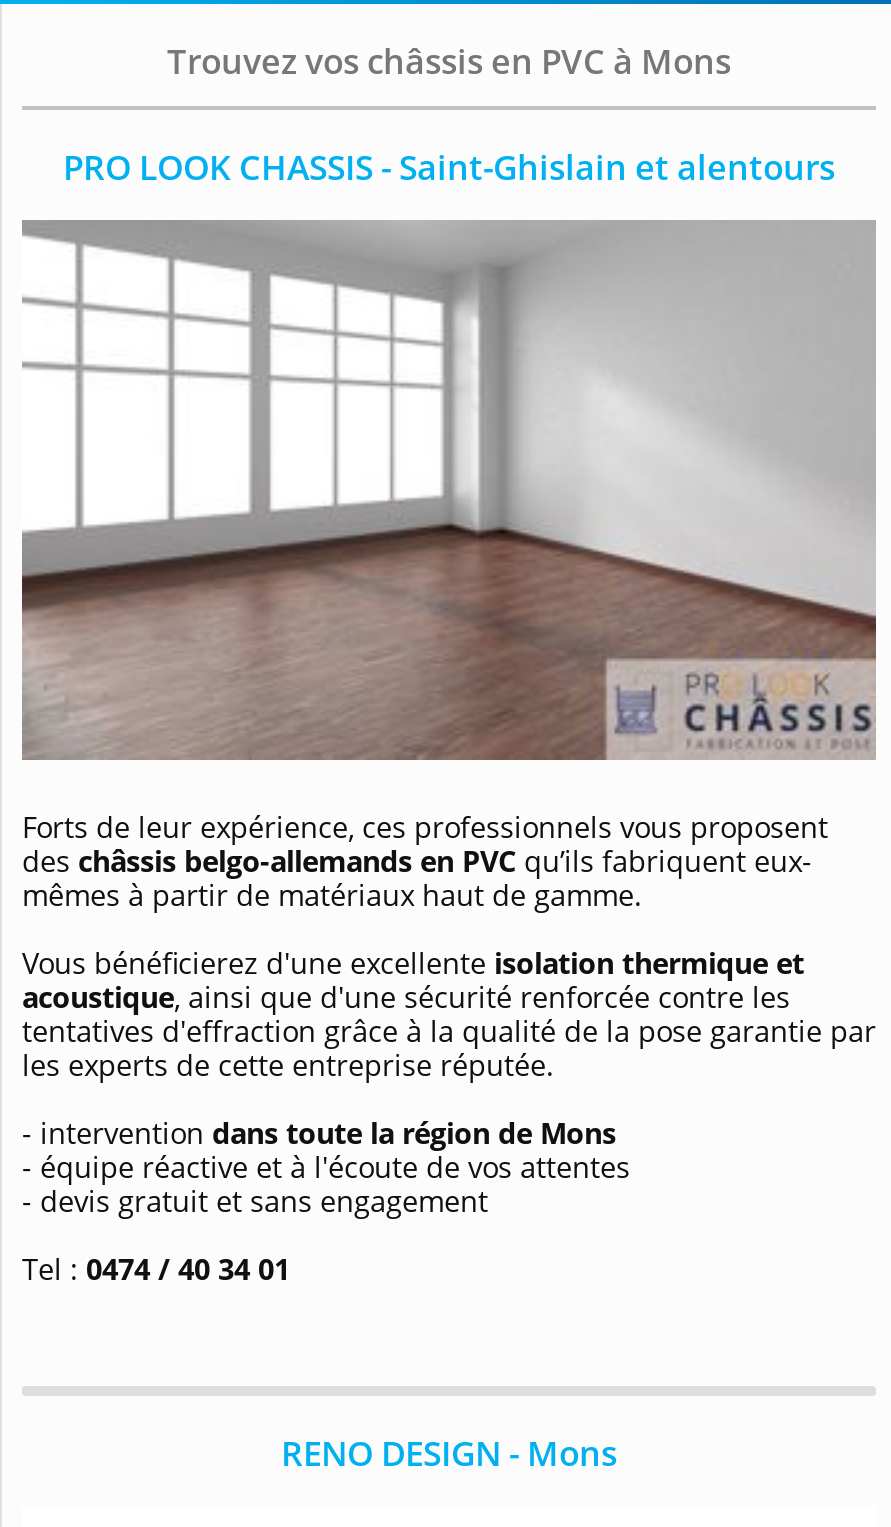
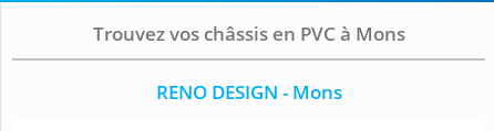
[63,144,835,190] PRO LOOK CHASSIS - Saint-Ghislain et alentours -> none
[20,218,878,1287] [image] | Forts de leur expérience, ces professionnels vous proposent | des châssis belgo-allemands en PVC qu’ils fabriquent eux- | mêmes à partir de matériaux haut de gamme. | Vous bénéficierez d'une excellente isolation thermique et | acoustique, ainsi que d'une sécurité renforcée contre les | tentatives d'effraction grâce à la qualité de la pose garantie par | les experts de cette entreprise réputée. | - intervention dans toute la région de Mons | - équipe réactive et à l'écoute de vos attentes | - devis gratuit et sans engagement | Tel : 0474 / 40 34 01 -> none

